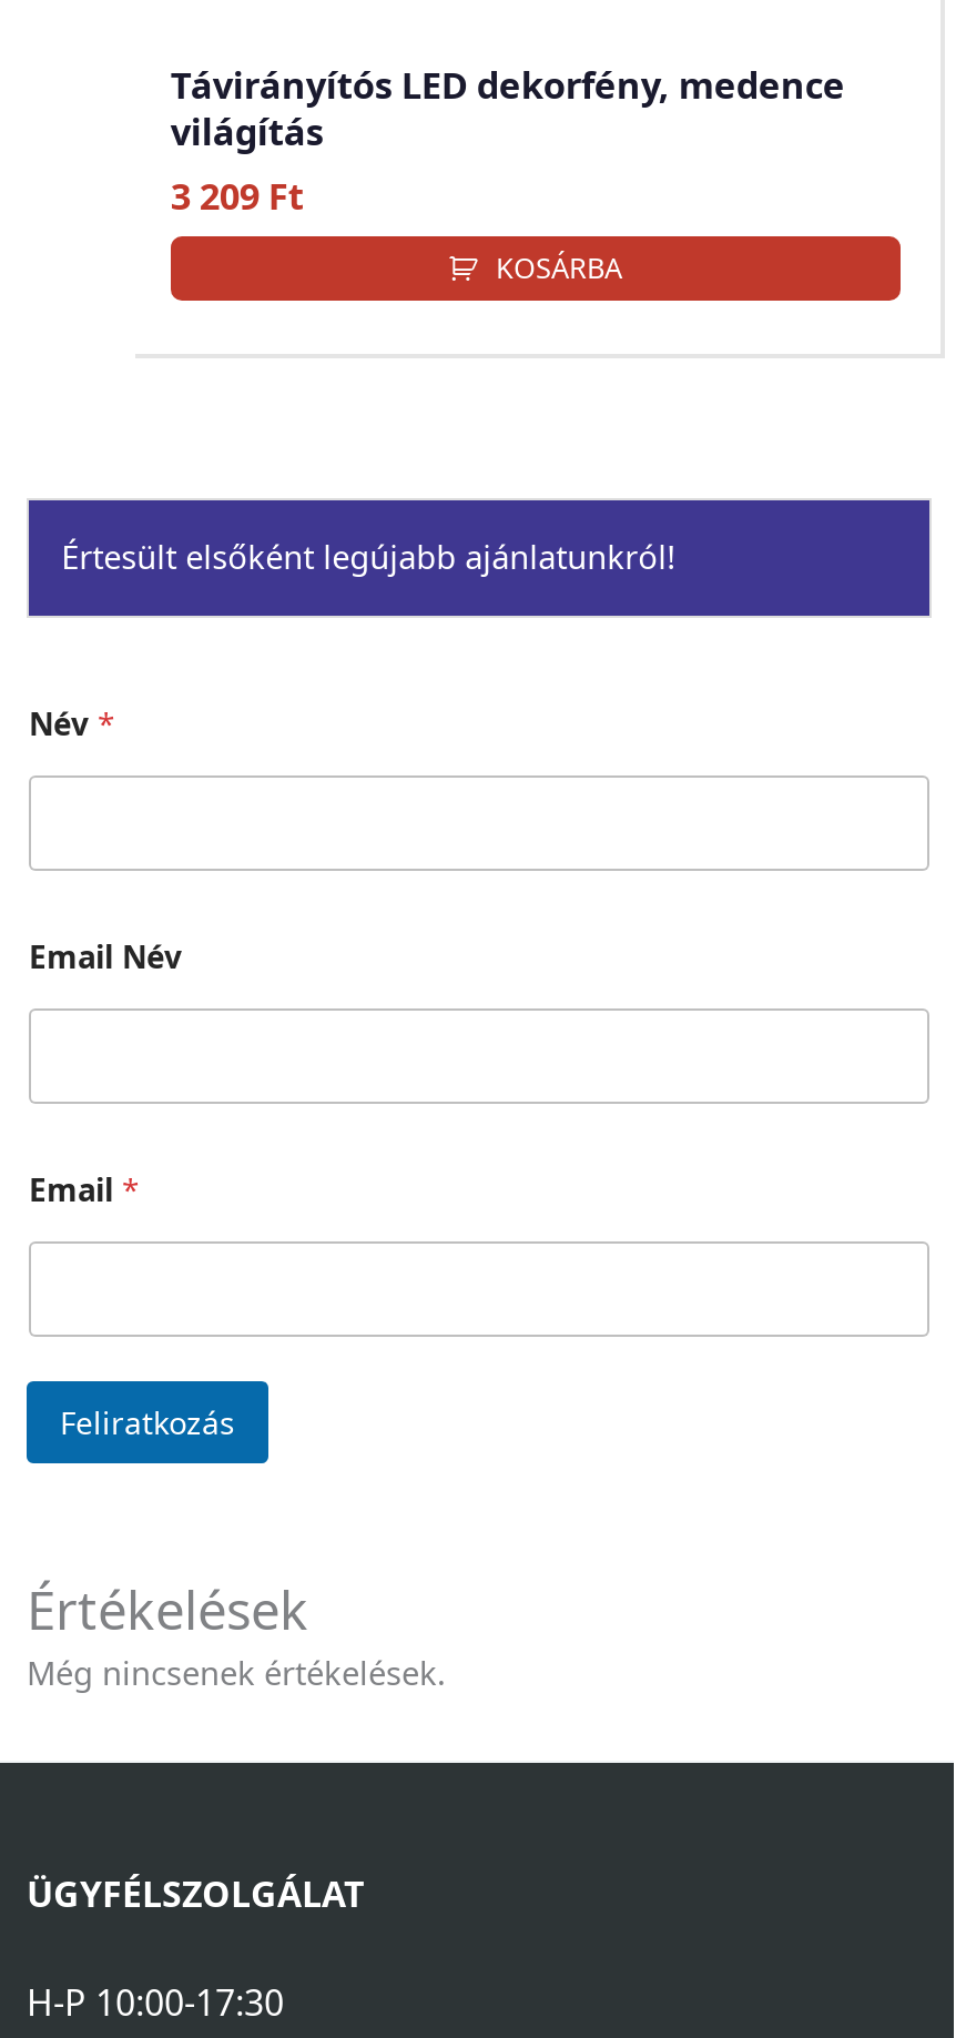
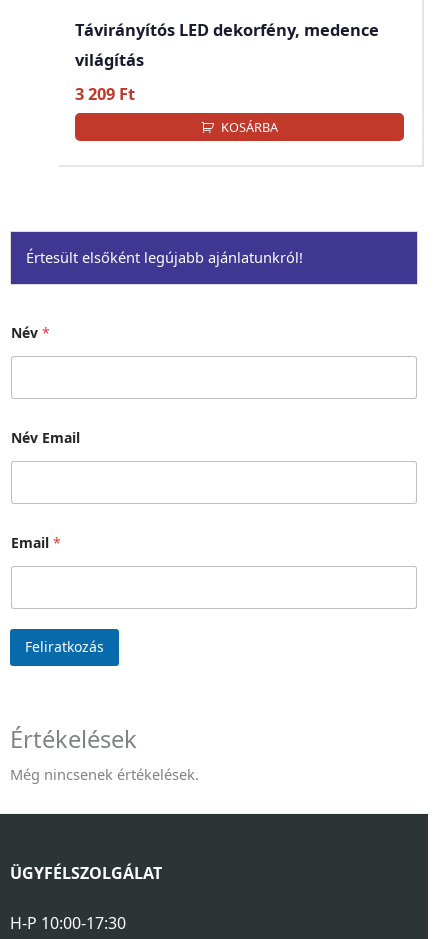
[29,936,182,978] Email Név -> [11,428,80,447] Név Email

